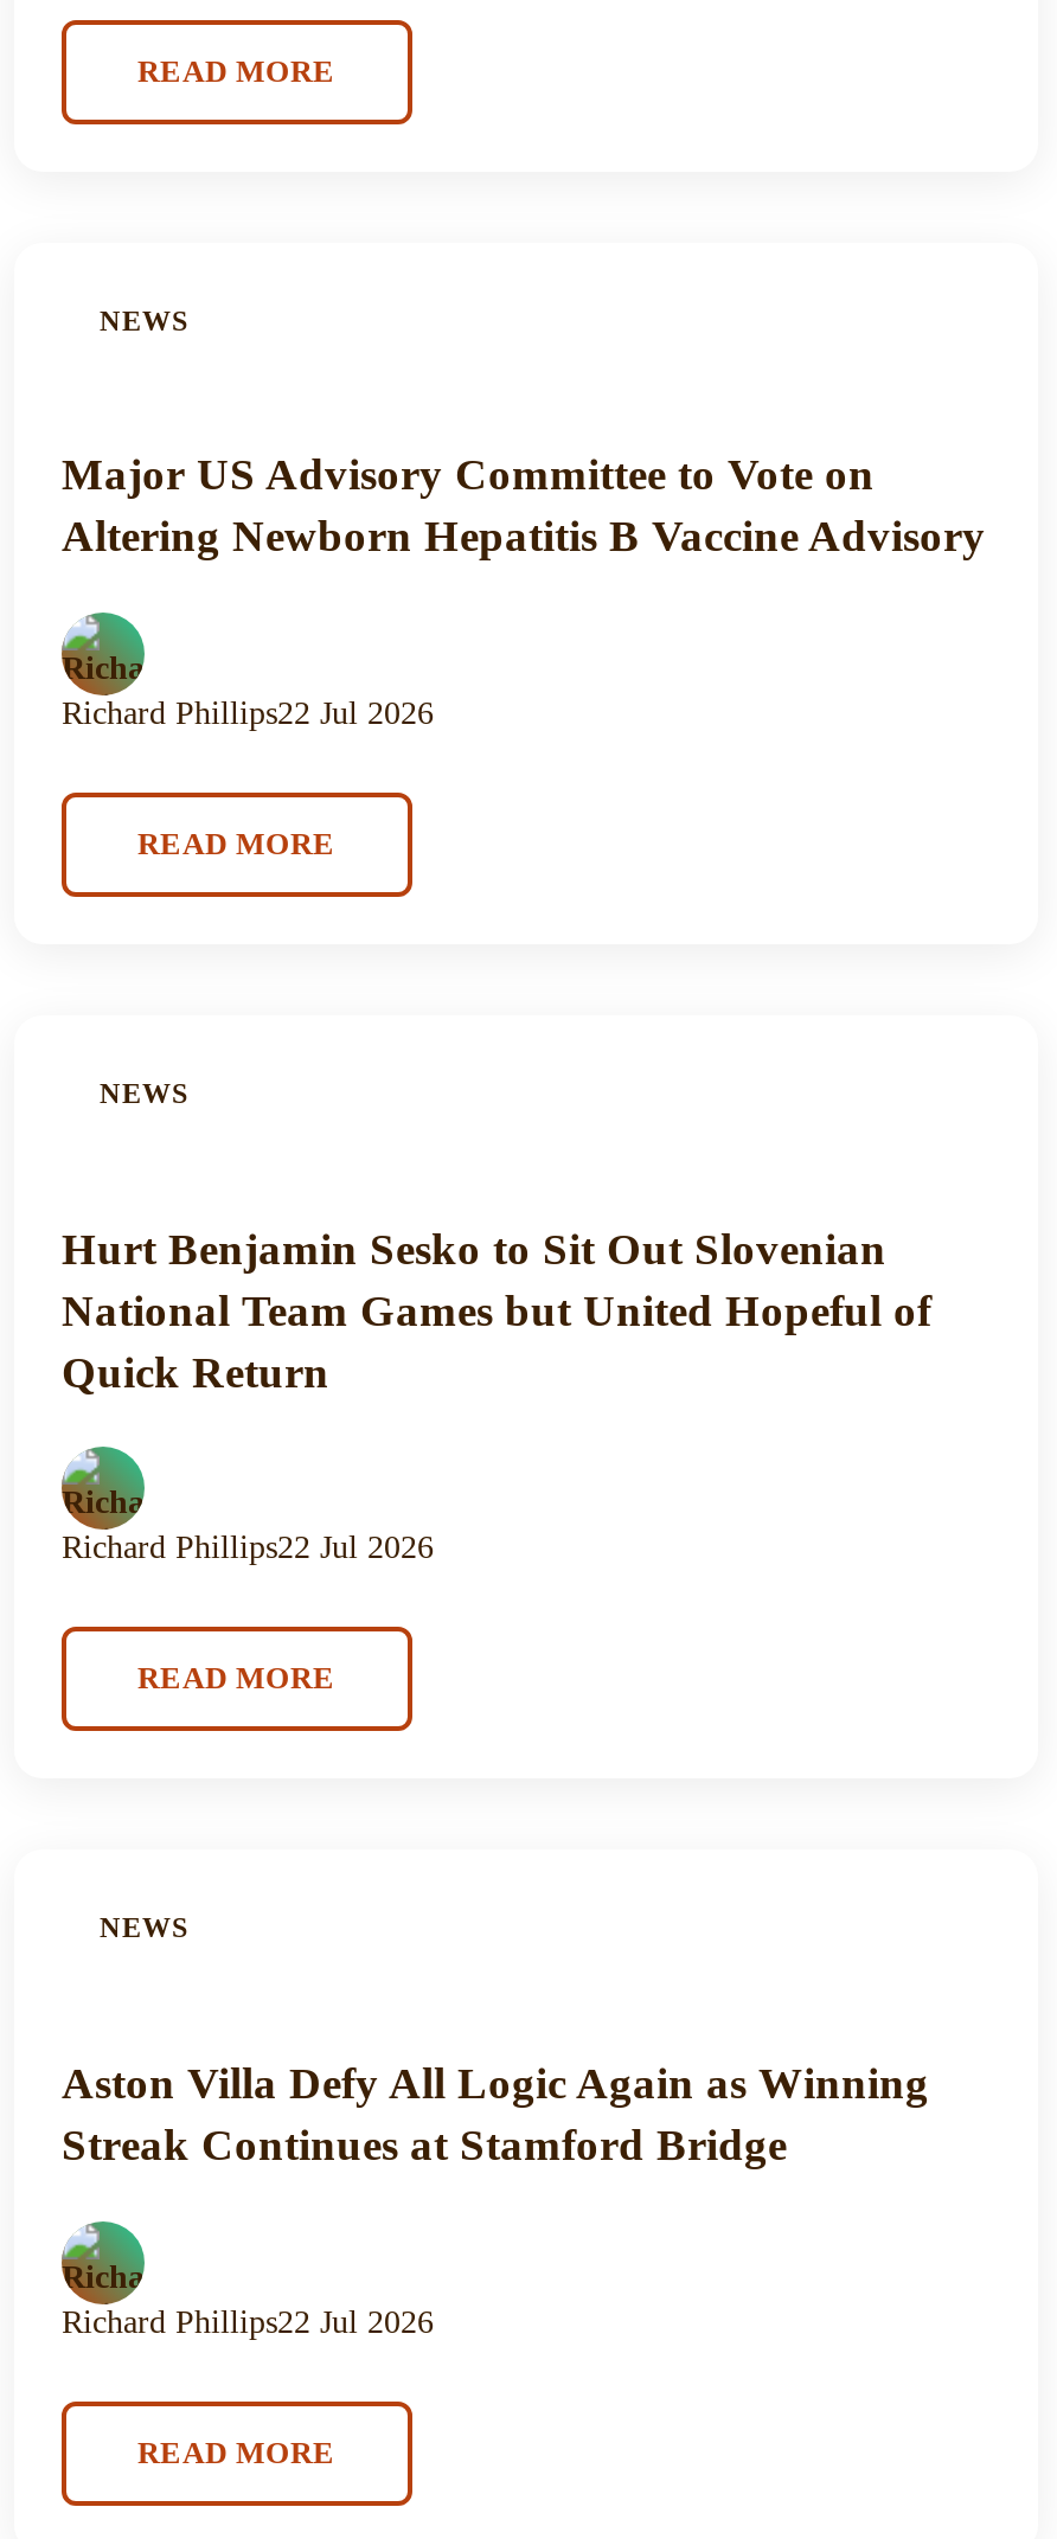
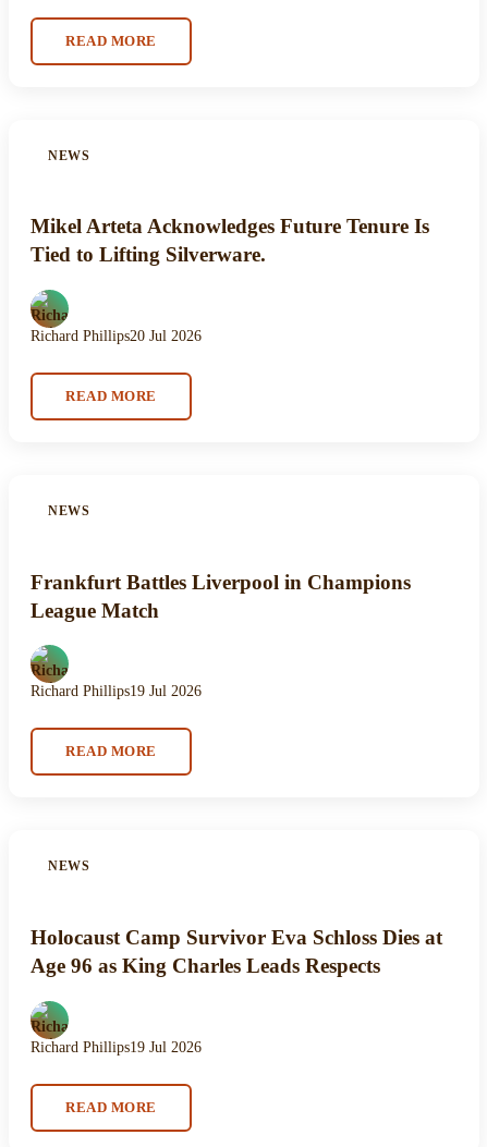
[62,450,986,561] Major US Advisory Committee to Vote on | Altering Newborn Hepatitis B Vaccine Advisory -> [31,215,429,266] Mikel Arteta Acknowledges Future Tenure Is | Tied to Lifting Silverware.
[62,695,434,731] Richard Phillips22 Jul 2026 -> [31,328,202,344] Richard Phillips20 Jul 2026
[62,1223,931,1396] Hurt Benjamin Sesko to Sit Out Slovenian | National Team Games but United Hopeful of | Quick Return -> [31,570,411,622] Frankfurt Battles Liverpool in Champions | League Match
[62,1531,434,1566] Richard Phillips22 Jul 2026 -> [31,683,202,700] Richard Phillips19 Jul 2026
[62,2058,929,2170] Aston Villa Defy All Logic Again as Winning | Streak Continues at Stamford Bridge -> [31,926,442,977] Holocaust Camp Survivor Eva Schloss Dies at | Age 96 as King Charles Leads Respects
[62,2304,434,2340] Richard Phillips22 Jul 2026 -> [31,1039,202,1055] Richard Phillips19 Jul 2026

